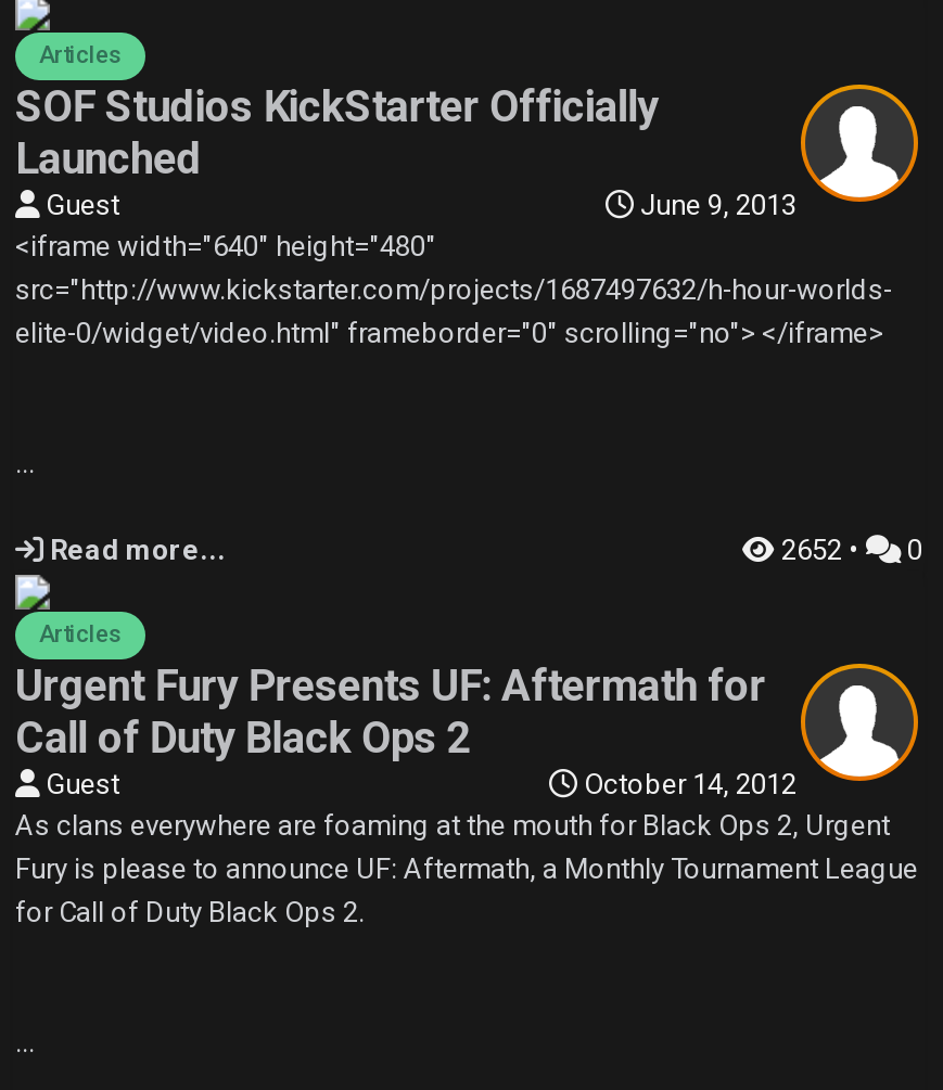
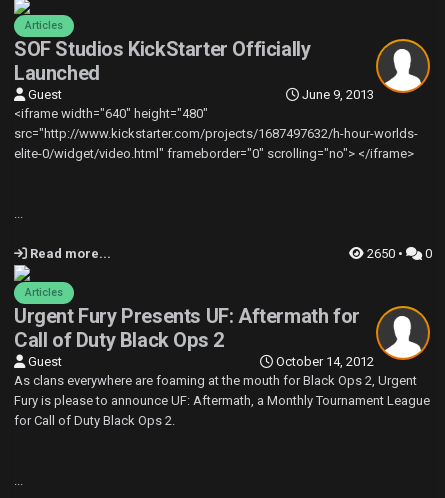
[775,533,922,565] 2652 • 0 -> [364,245,432,260] 2650 • 0

